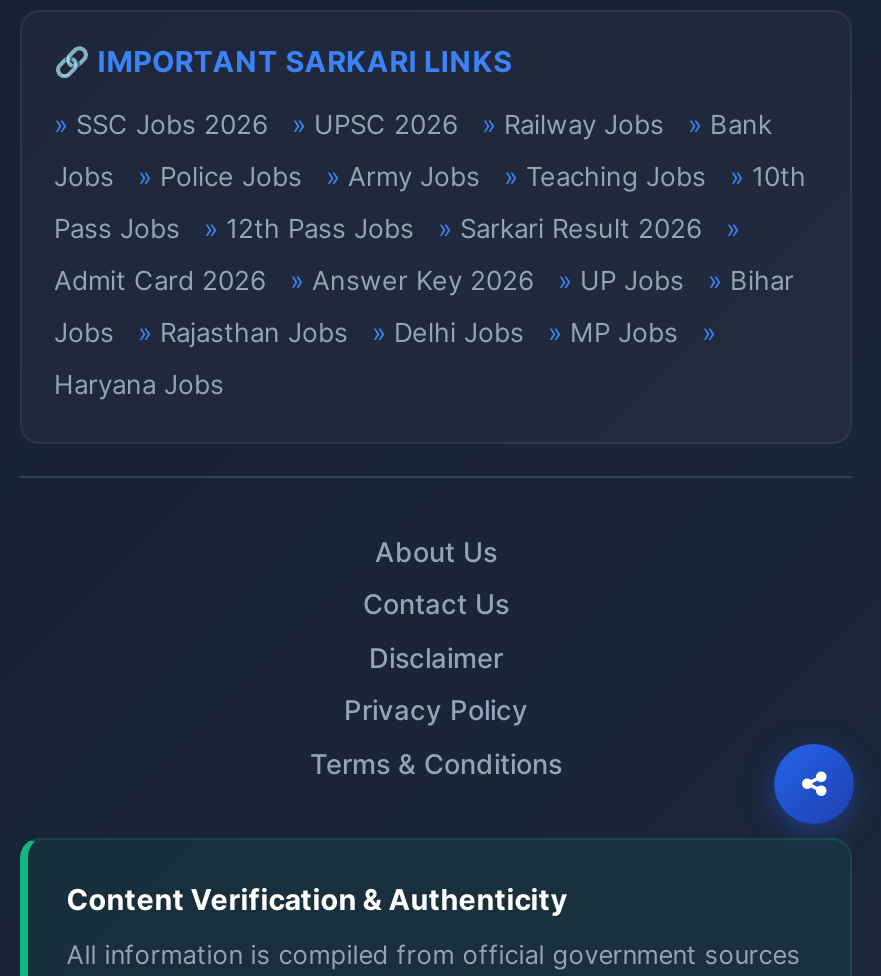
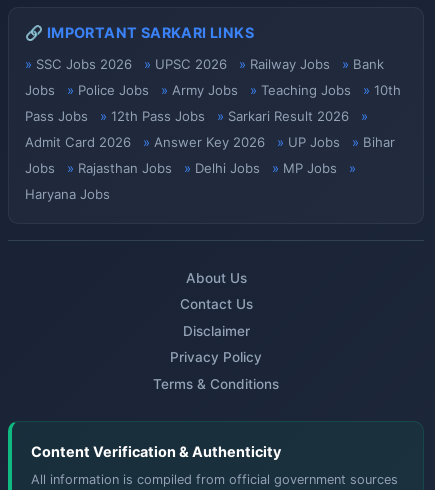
[768,740,860,836] [image] -> none

